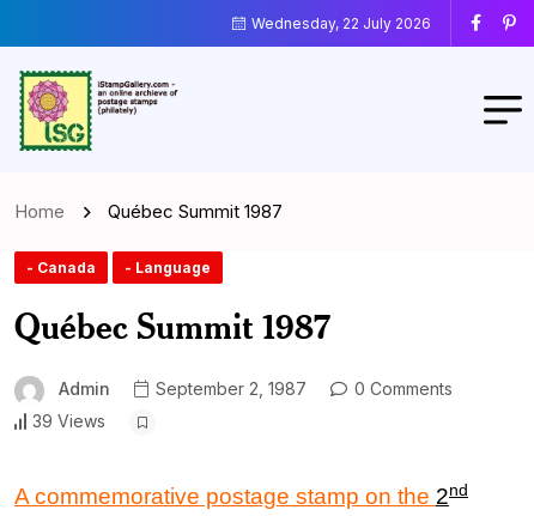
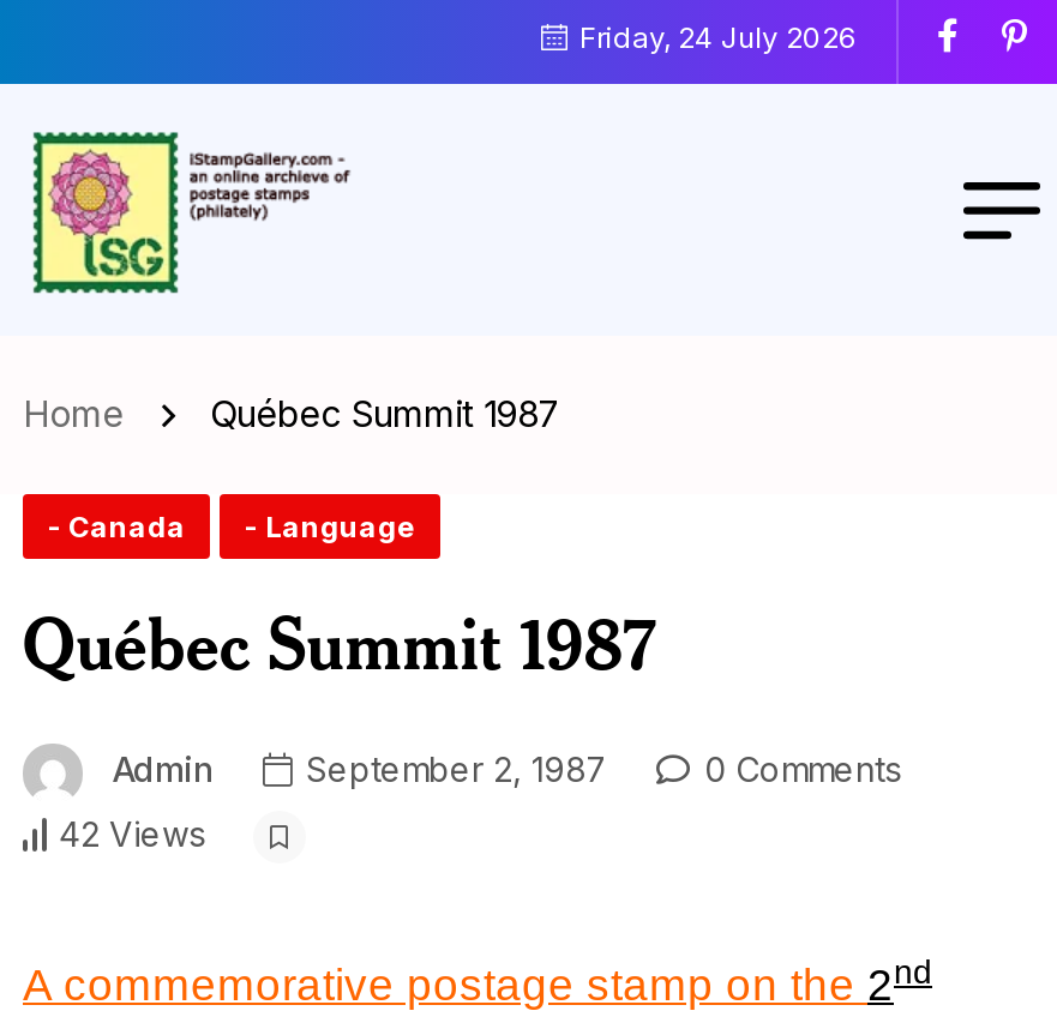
[248,14,431,32] Wednesday, 22 July 2026 -> [572,18,858,54] Friday, 24 July 2026
[32,411,105,431] 39 Views -> [59,814,205,854] 42 Views

